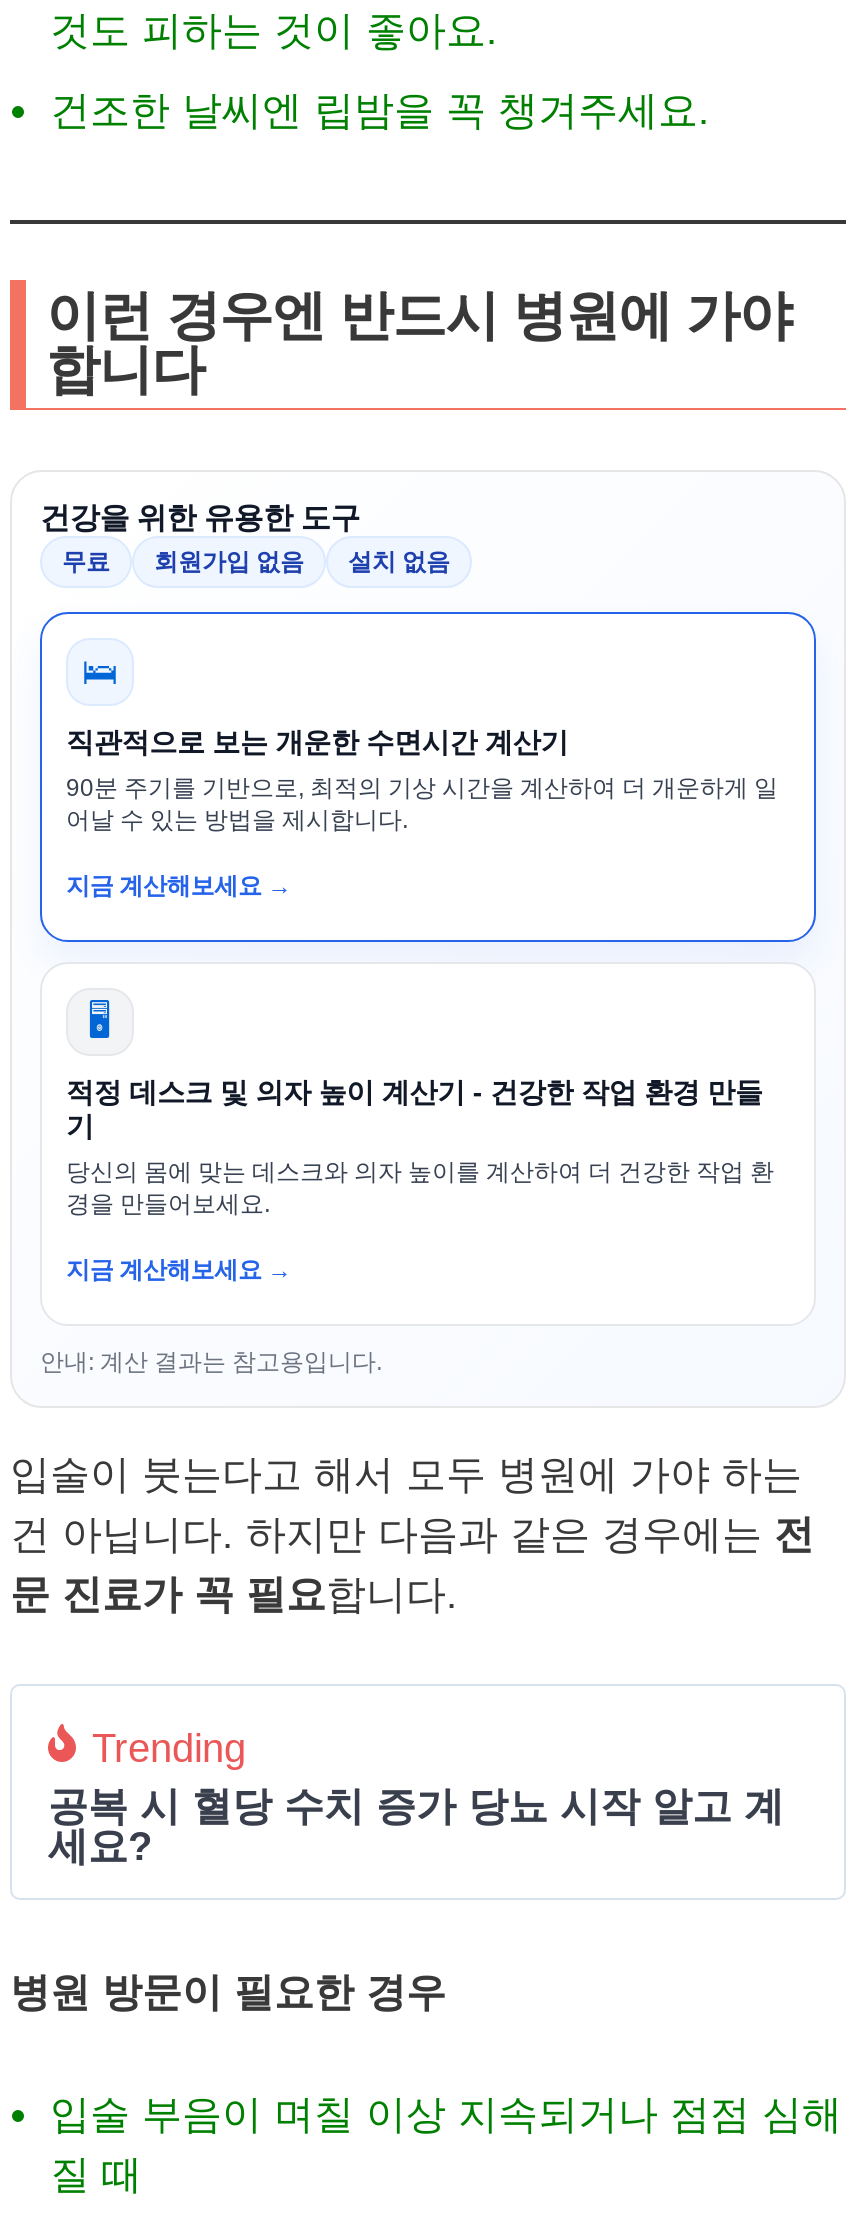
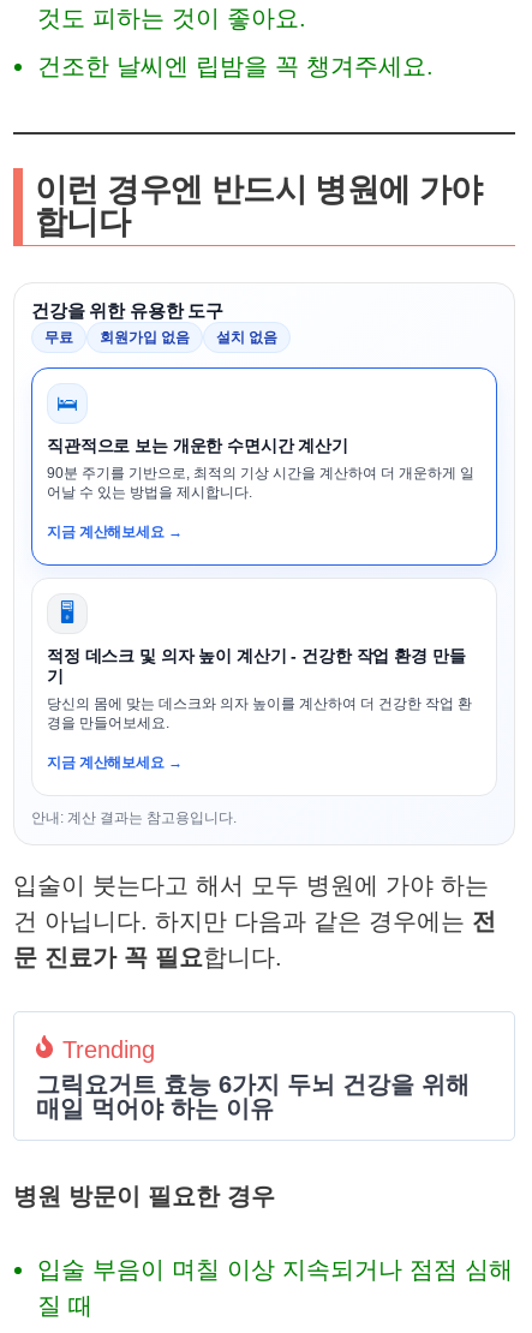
[48,1784,784,1868] 공복 시 혈당 수치 증가 당뇨 시작 알고 계 | 세요? -> [36,1071,470,1122] 그릭요거트 효능 6가지 두뇌 건강을 위해 | 매일 먹어야 하는 이유

